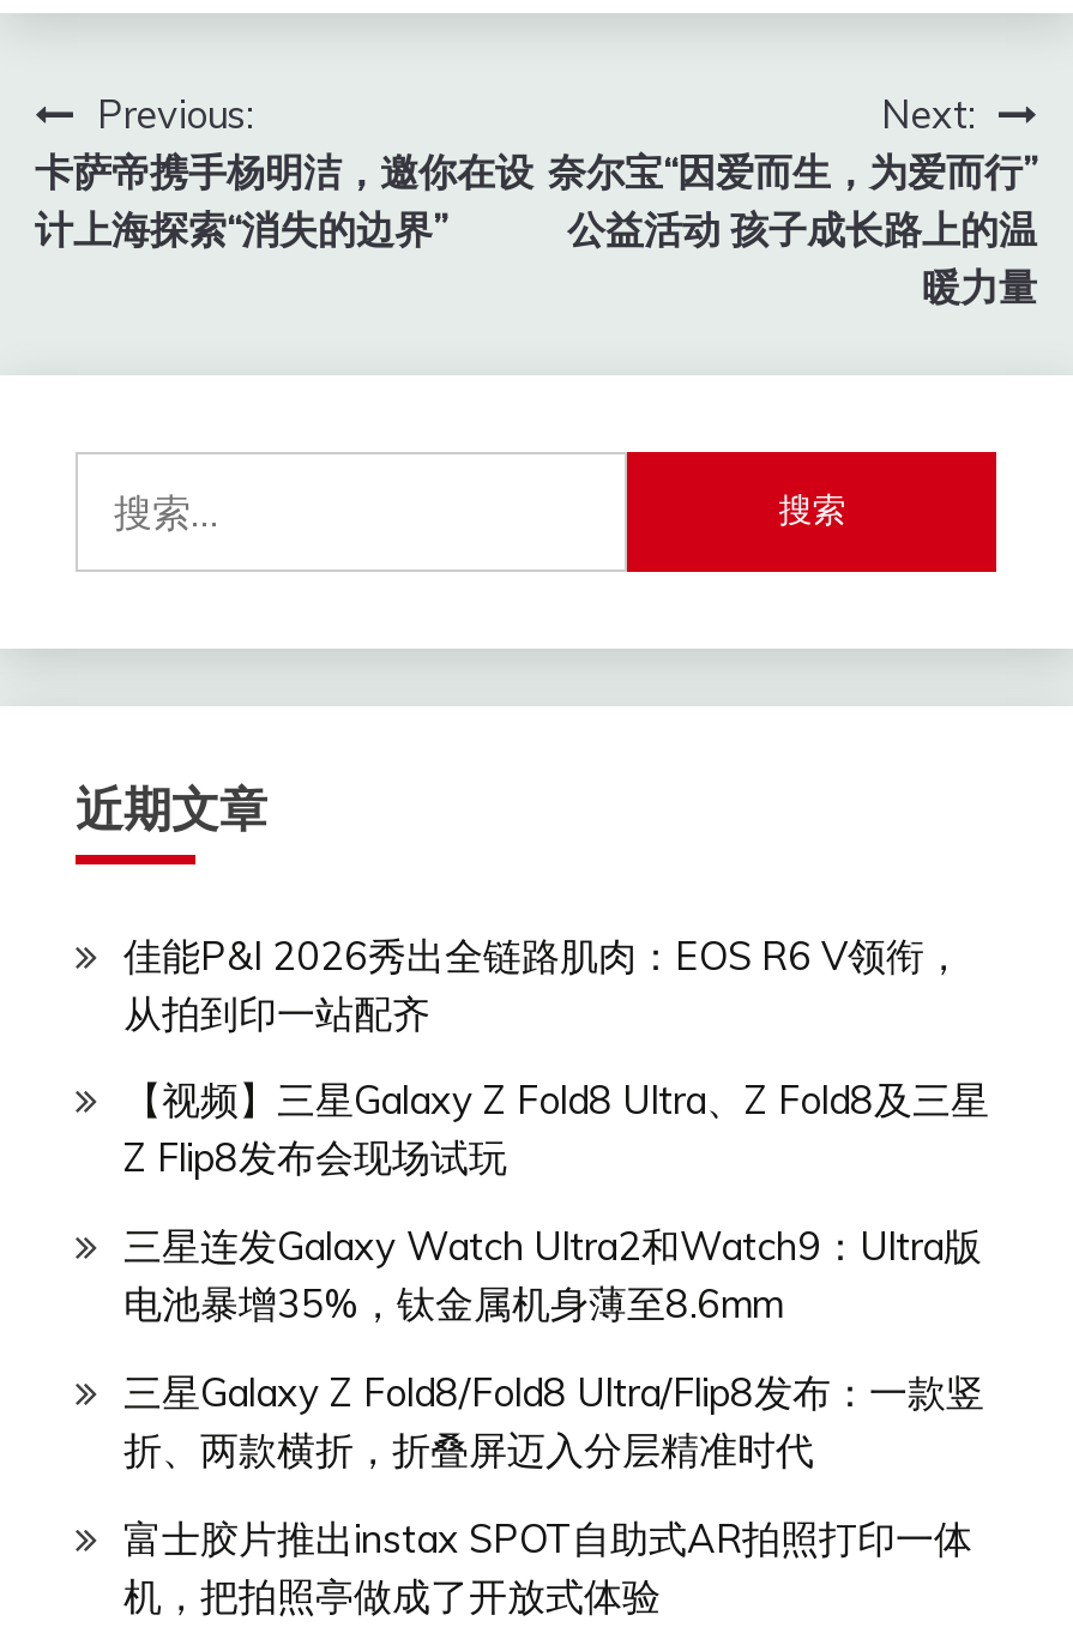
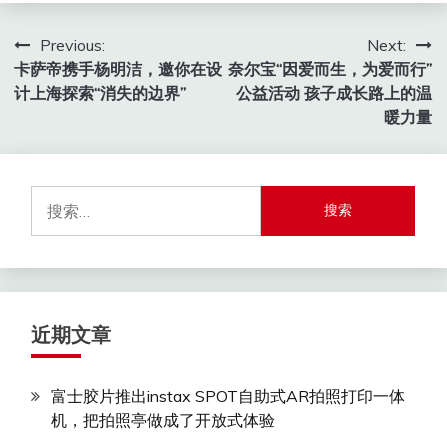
[123,931,989,1474] 佳能P&I 2026秀出全链路肌肉：EOS R6 V领衔， | 从拍到印一站配齐 | 【视频】三星Galaxy Z Fold8 Ultra、Z Fold8及三星 | Z Flip8发布会现场试玩 | 三星连发Galaxy Watch Ultra2和Watch9：Ultra版 | 电池暴增35%，钛金属机身薄至8.6mm | 三星Galaxy Z Fold8/Fold8 Ultra/Flip8发布：一款竖 | 折、两款横折，折叠屏迈入分层精准时代 -> none

